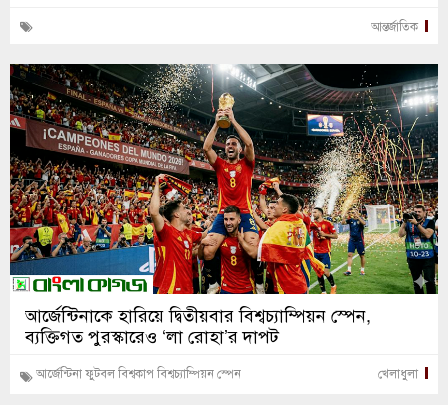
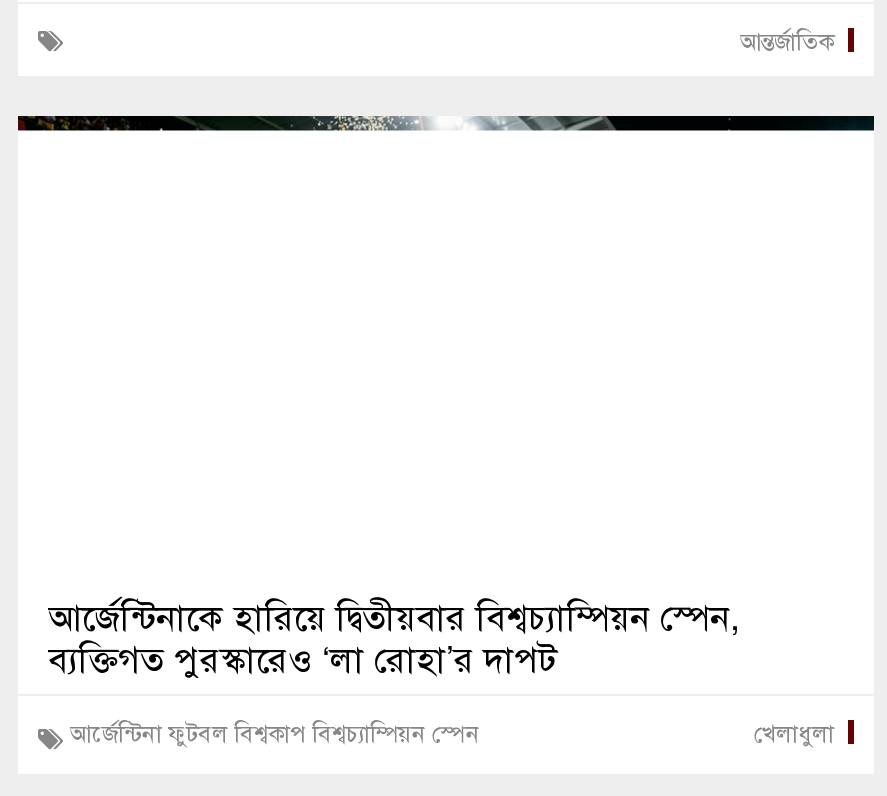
[9,64,439,295] [image] -> none

